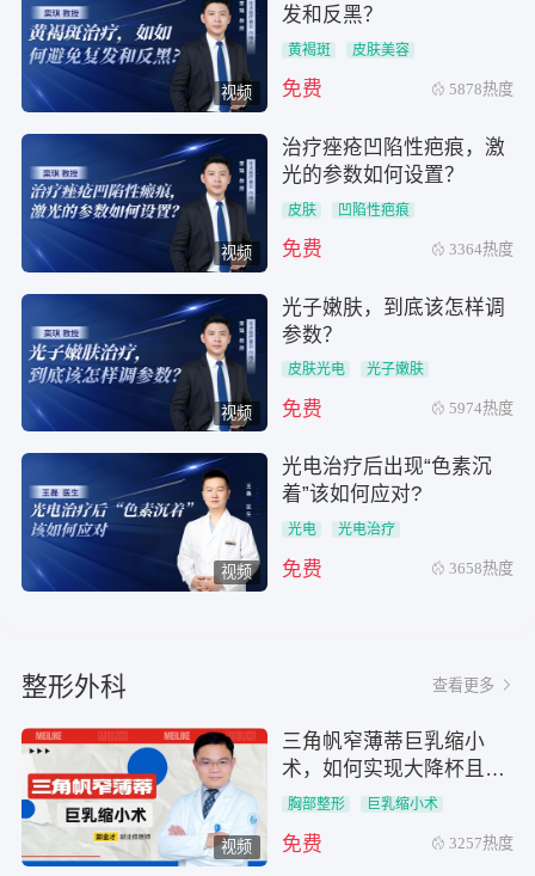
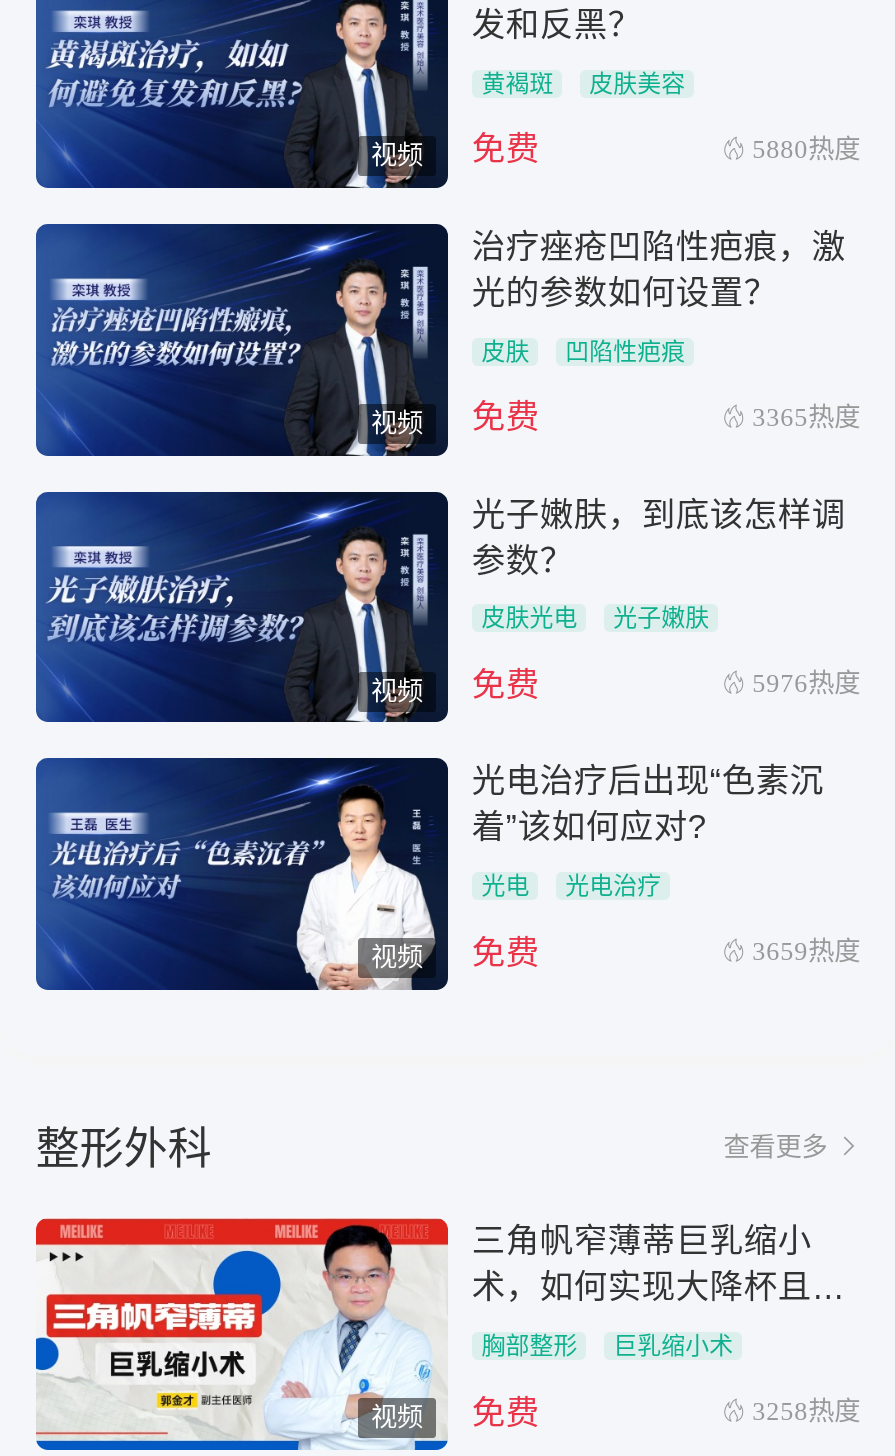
[446,81,514,97] 5878热度 -> [746,136,860,162] 5880热度
[446,241,514,256] 3364热度 -> [746,403,860,429] 3365热度
[446,401,514,416] 5974热度 -> [746,671,860,697] 5976热度
[446,561,514,576] 3658热度 -> [746,938,860,964] 3659热度
[446,835,514,851] 3257热度 -> [746,1398,860,1424] 3258热度

